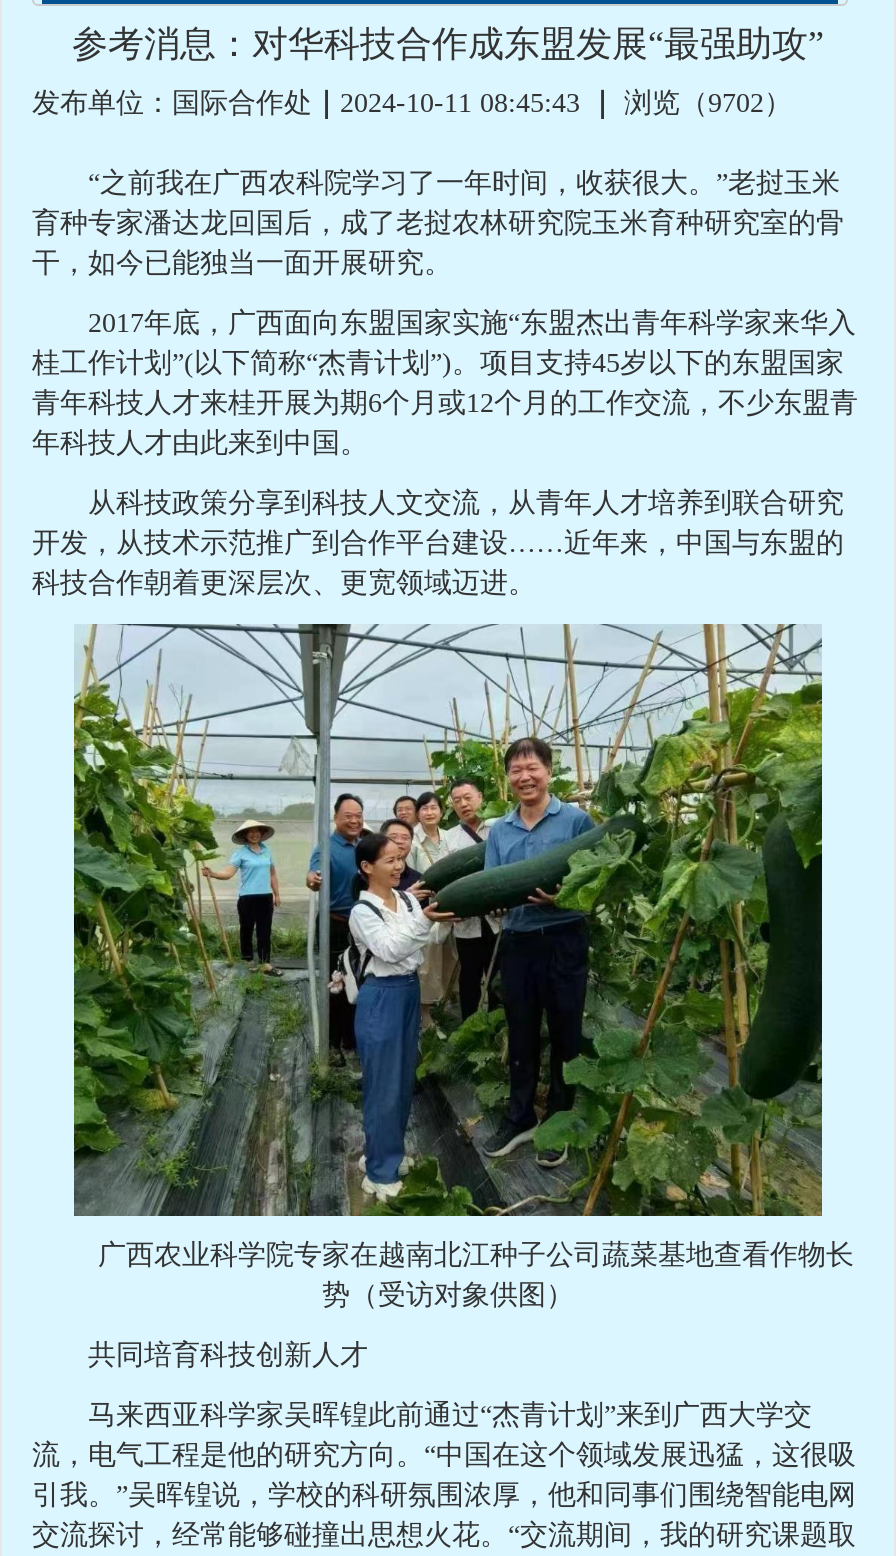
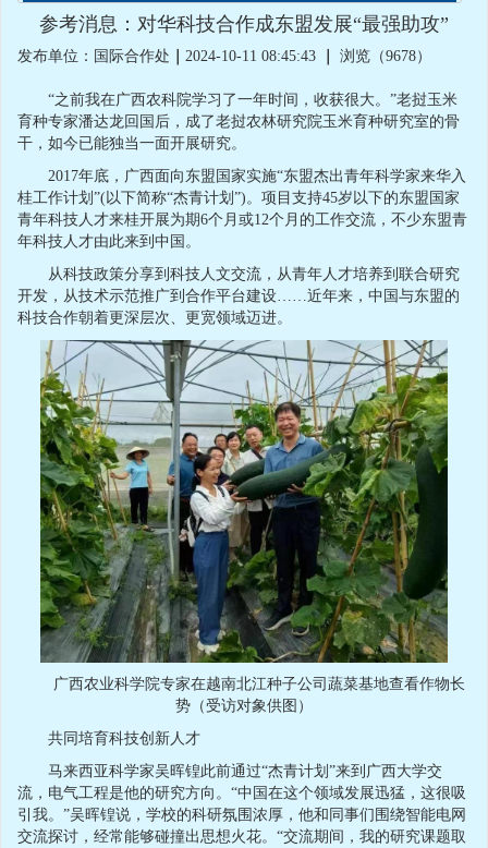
[32,88,792,118] 发布单位：国际合作处｜2024-10-11 08:45:43｜浏览（9702） -> [17,48,431,64] 发布单位：国际合作处｜2024-10-11 08:45:43｜浏览（9678）

